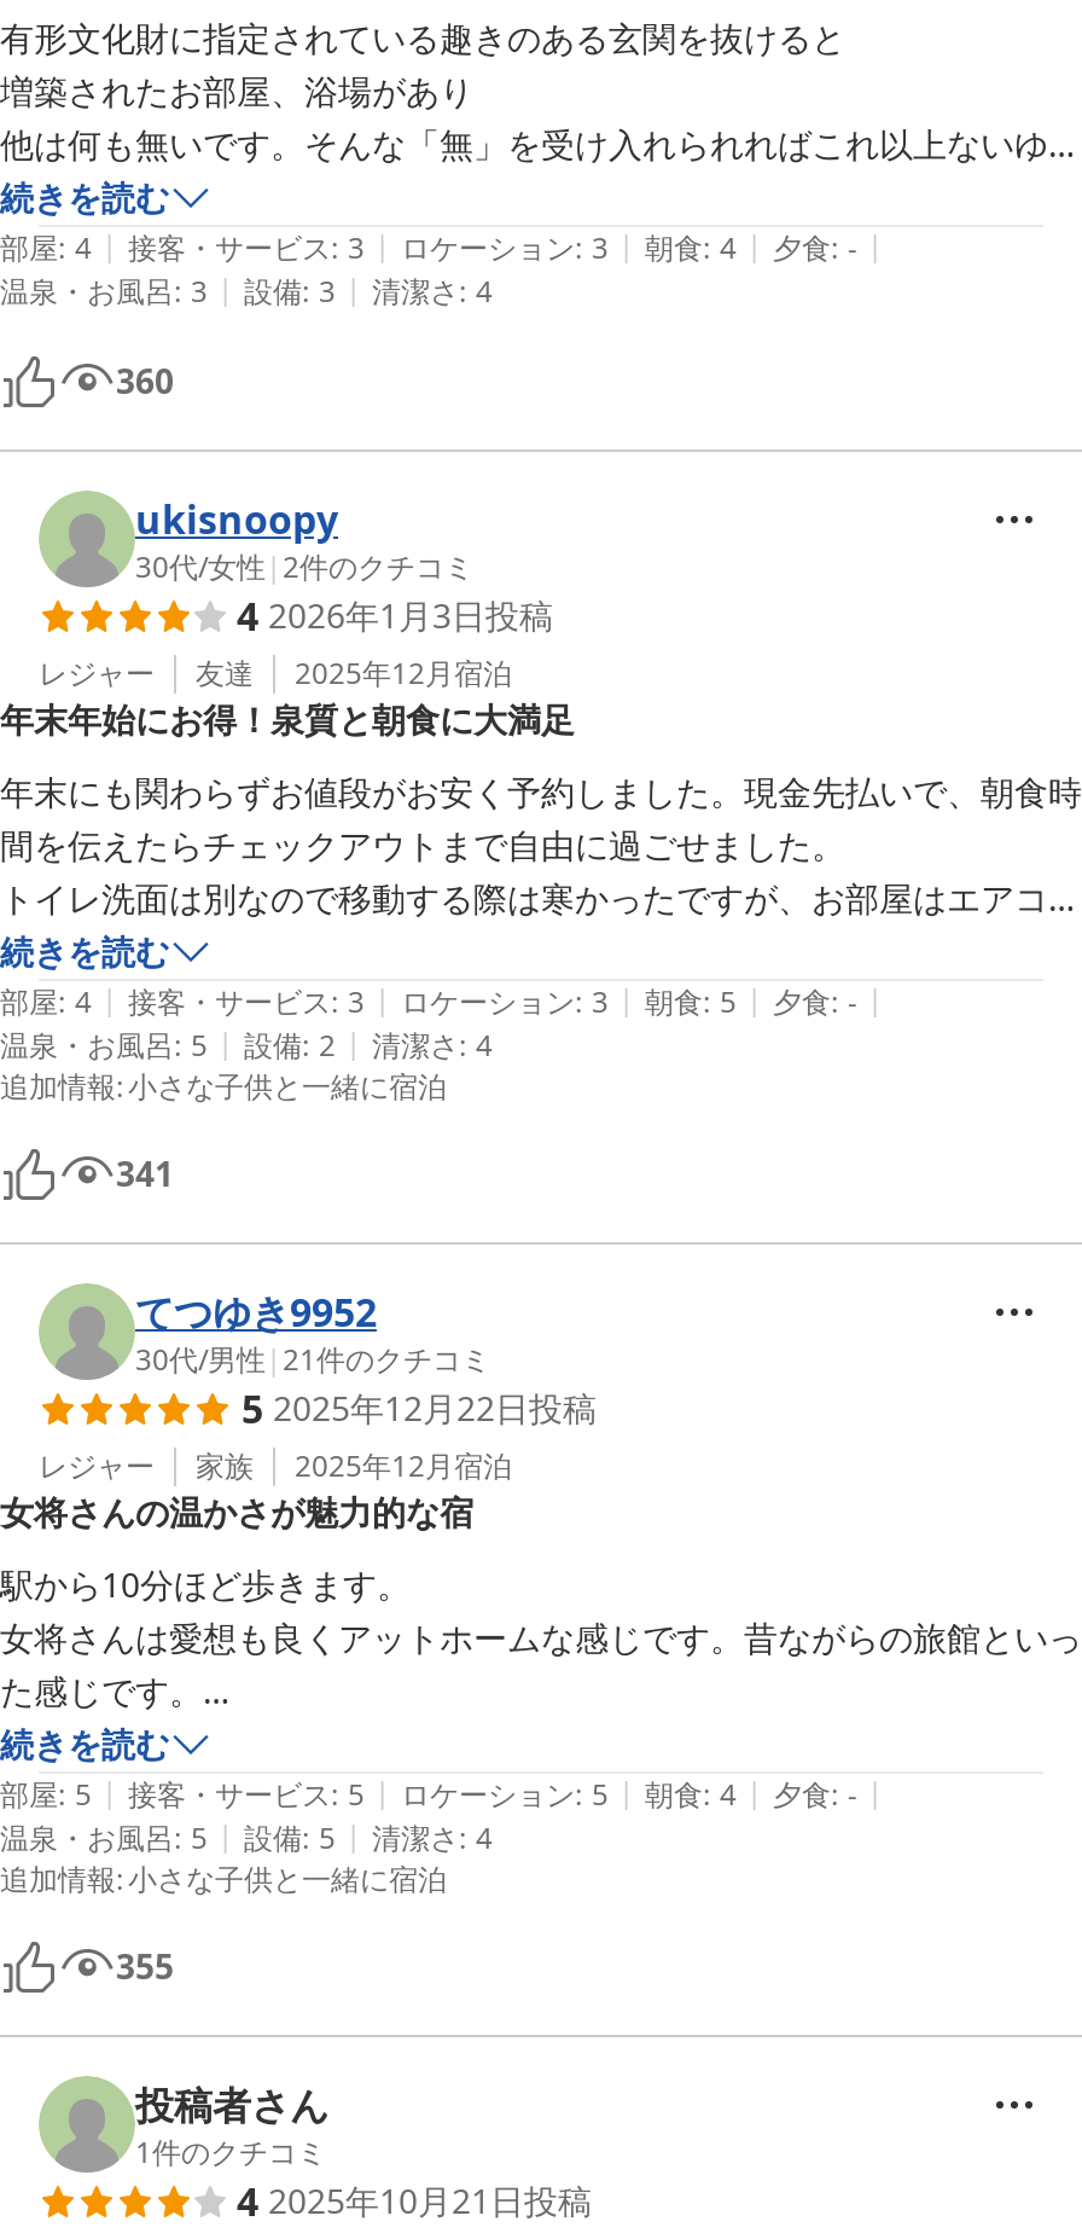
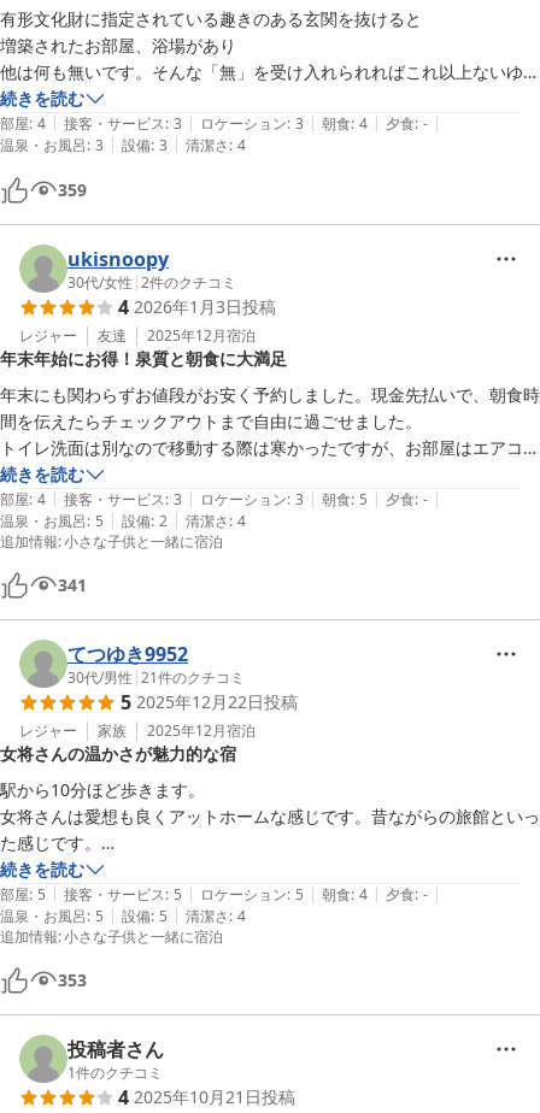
[116,358,174,404] 360 -> [58,178,87,201] 359
[116,1943,174,1989] 355 -> [58,968,87,991] 353

